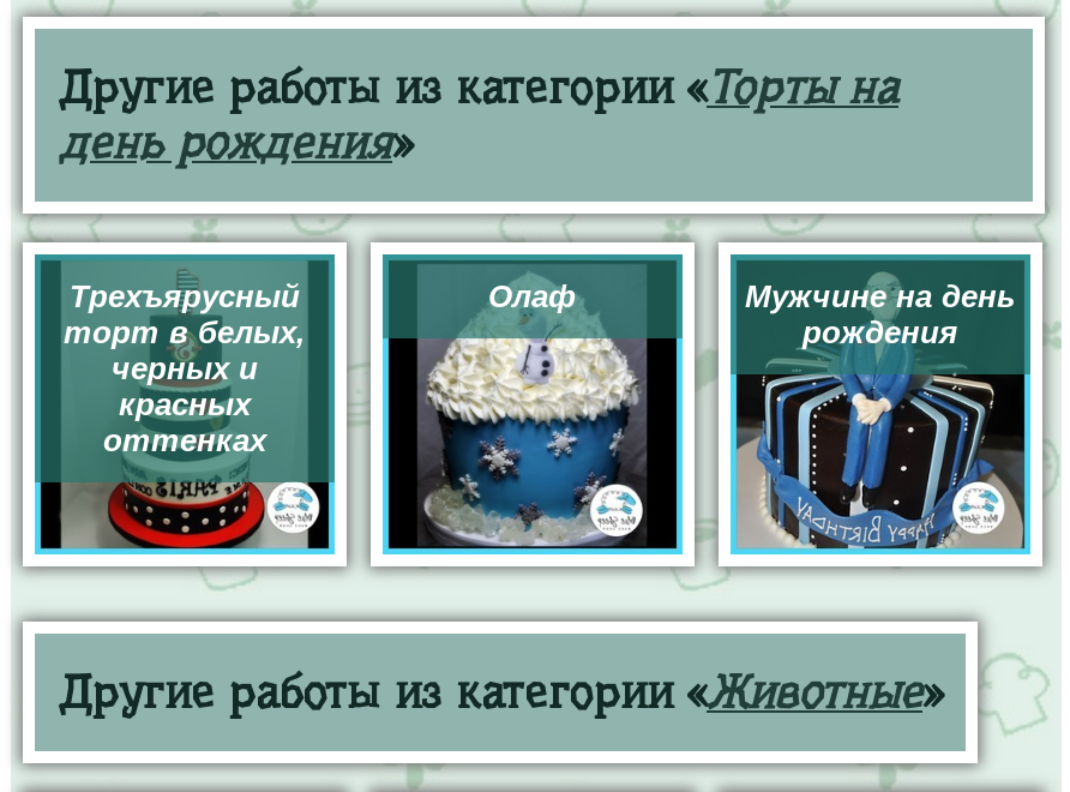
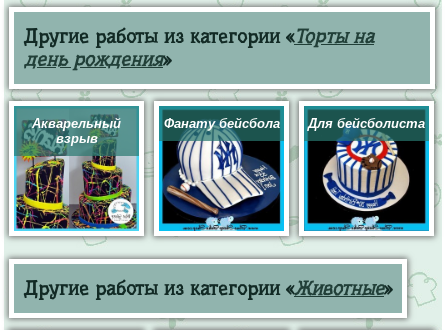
[64,278,683,554] [image] | Трехъярусный | торт в белых, | черных и | красных | оттенках -> [32,116,284,231] [image] | Акварельный | взрыв
[488,278,1016,350] Олаф | Мужчине на день | рождения -> [163,116,425,131] Фанату бейсбола | Для бейсболиста
[731,338,1030,554] [image] -> [304,140,429,231] [image]
[35,370,335,550] [image] -> [14,154,139,230] [image]

